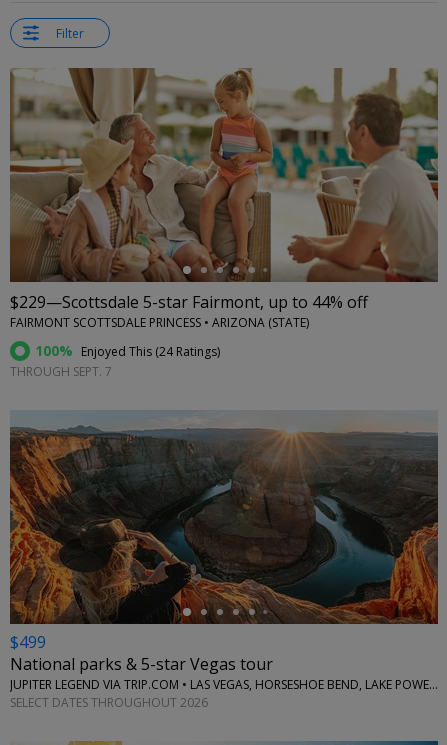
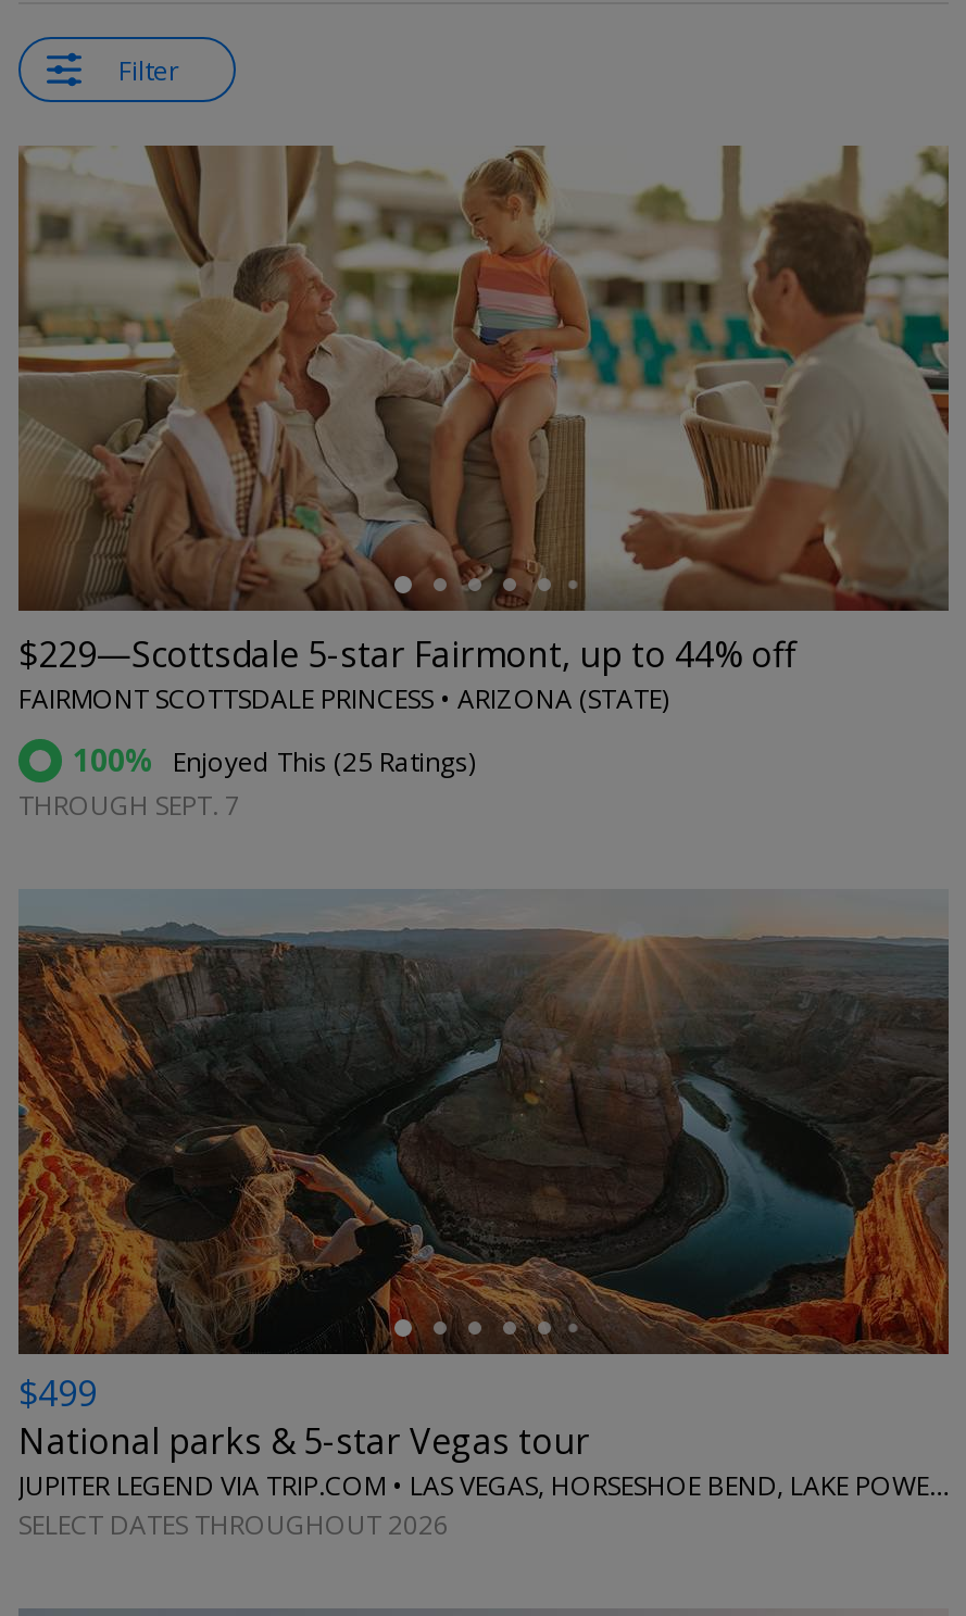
[35,341,220,360] 100% Enjoyed This (24 Ratings) -> [73,739,475,781] 100% Enjoyed This (25 Ratings)

